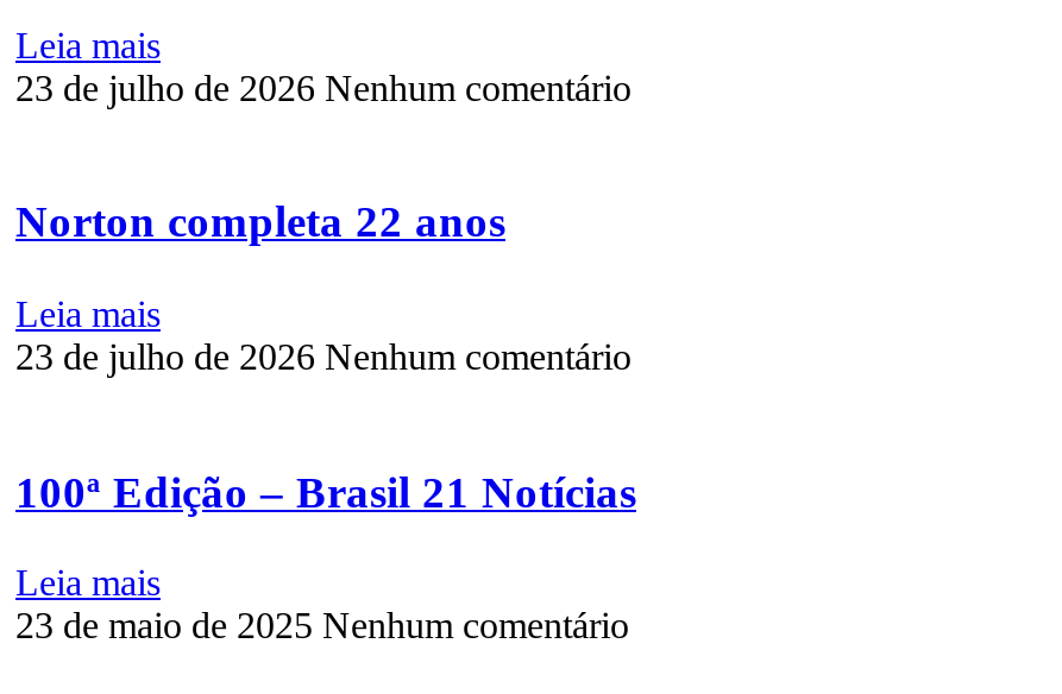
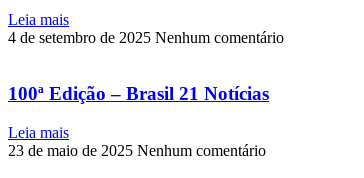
[15,67,631,377] 23 de julho de 2026 Nenhum comentário | Norton completa 22 anos | Leia mais | 23 de julho de 2026 Nenhum comentário -> [8,28,284,45] 4 de setembro de 2025 Nenhum comentário

